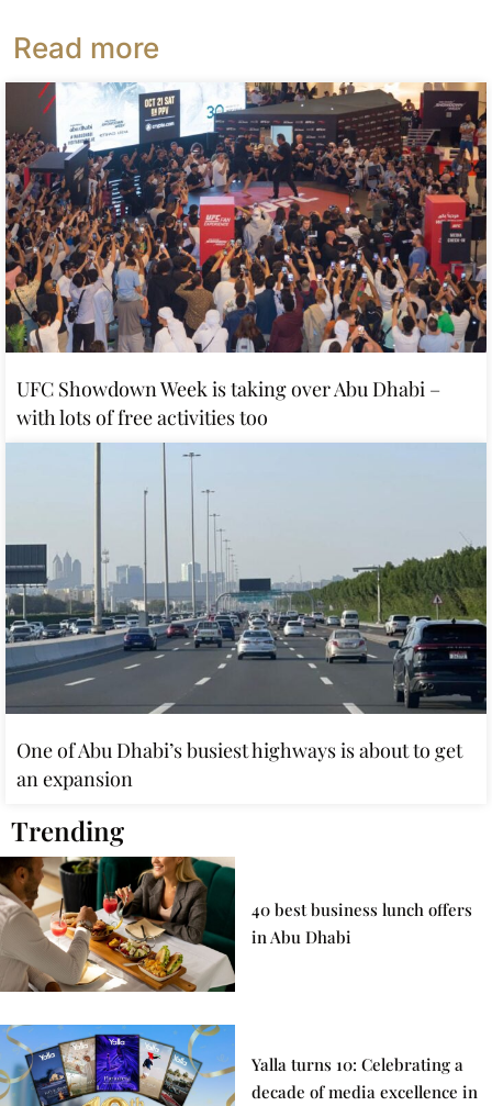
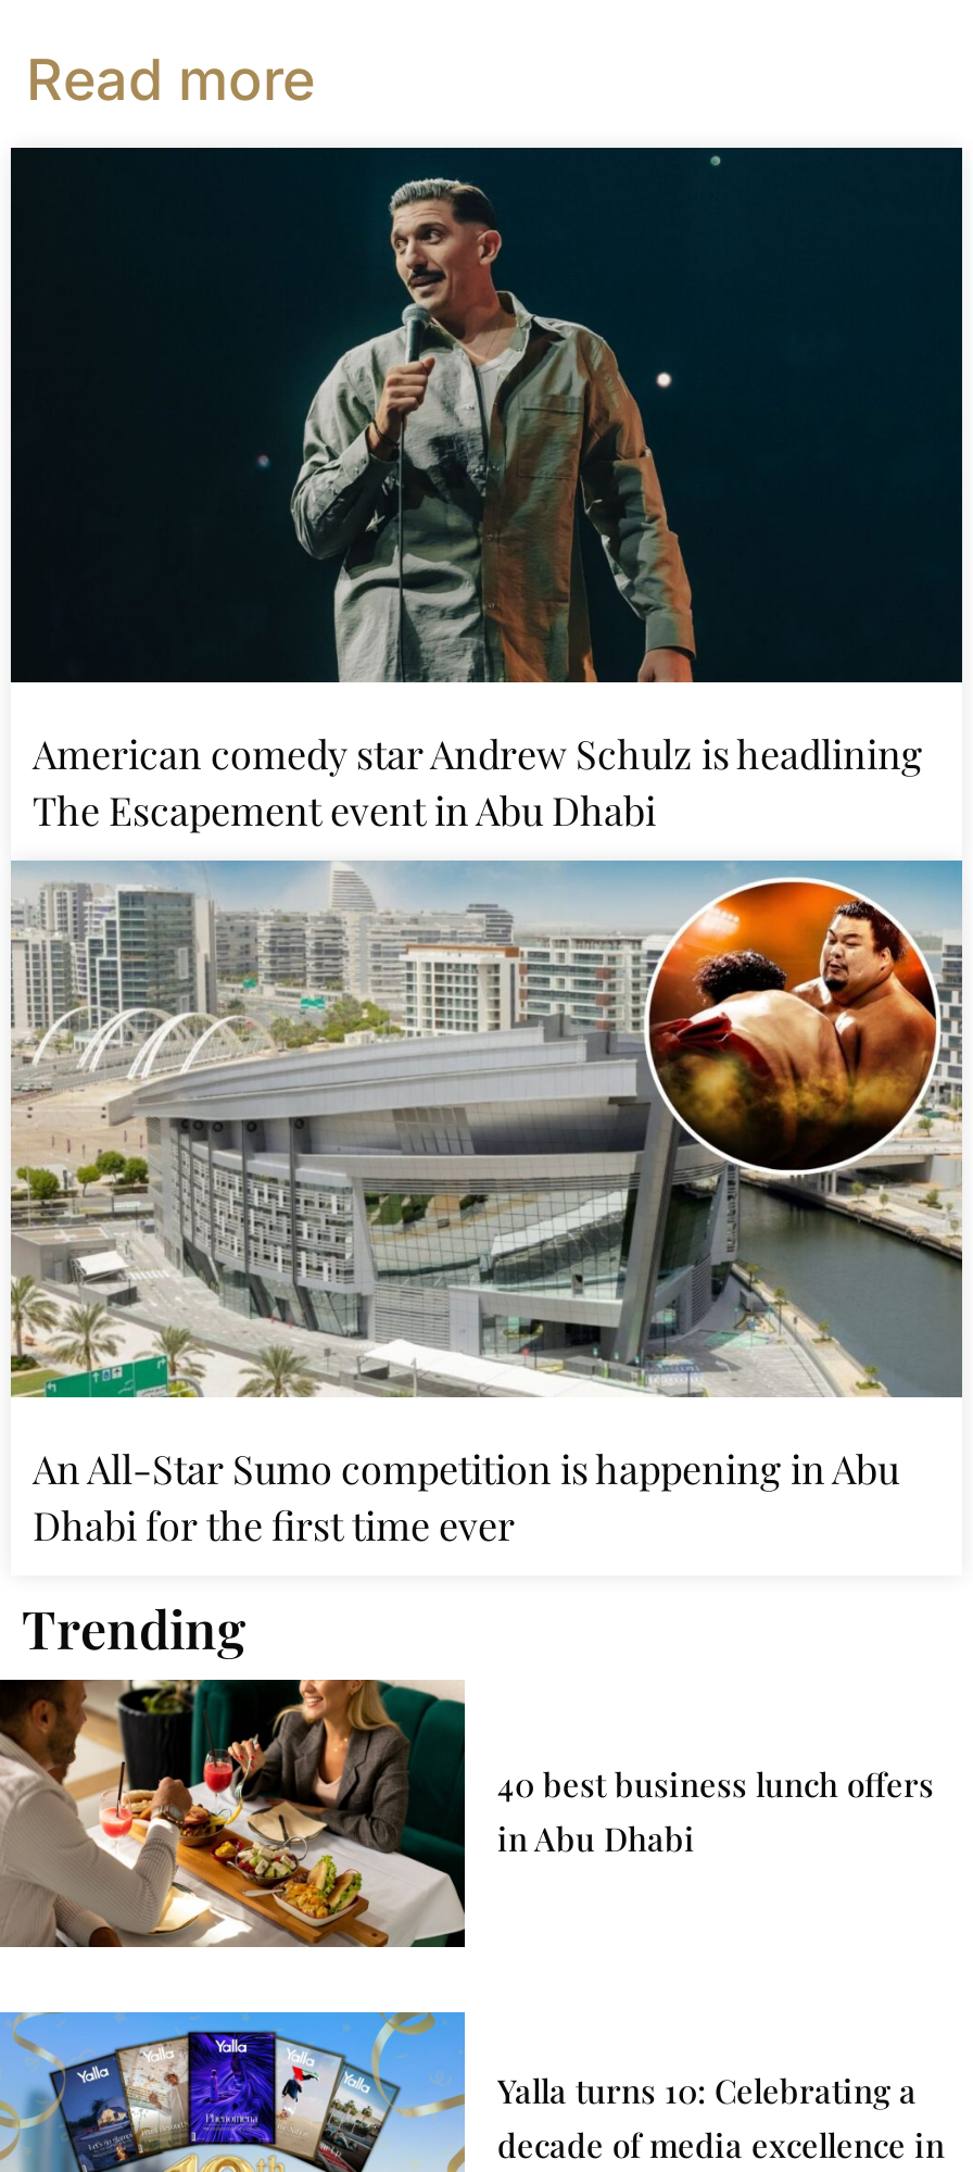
[4,81,488,431] [image] | UFC Showdown Week is taking over Abu Dhabi – | with lots of free activities too -> [9,146,964,837] [image] | American comedy star Andrew Schulz is headlining | The Escapement event in Abu Dhabi
[4,443,488,792] [image] | One of Abu Dhabi’s busiest highways is about to get | an expansion -> [11,861,964,1550] [image] | An All-Star Sumo competition is happening in Abu | Dhabi for the first time ever

